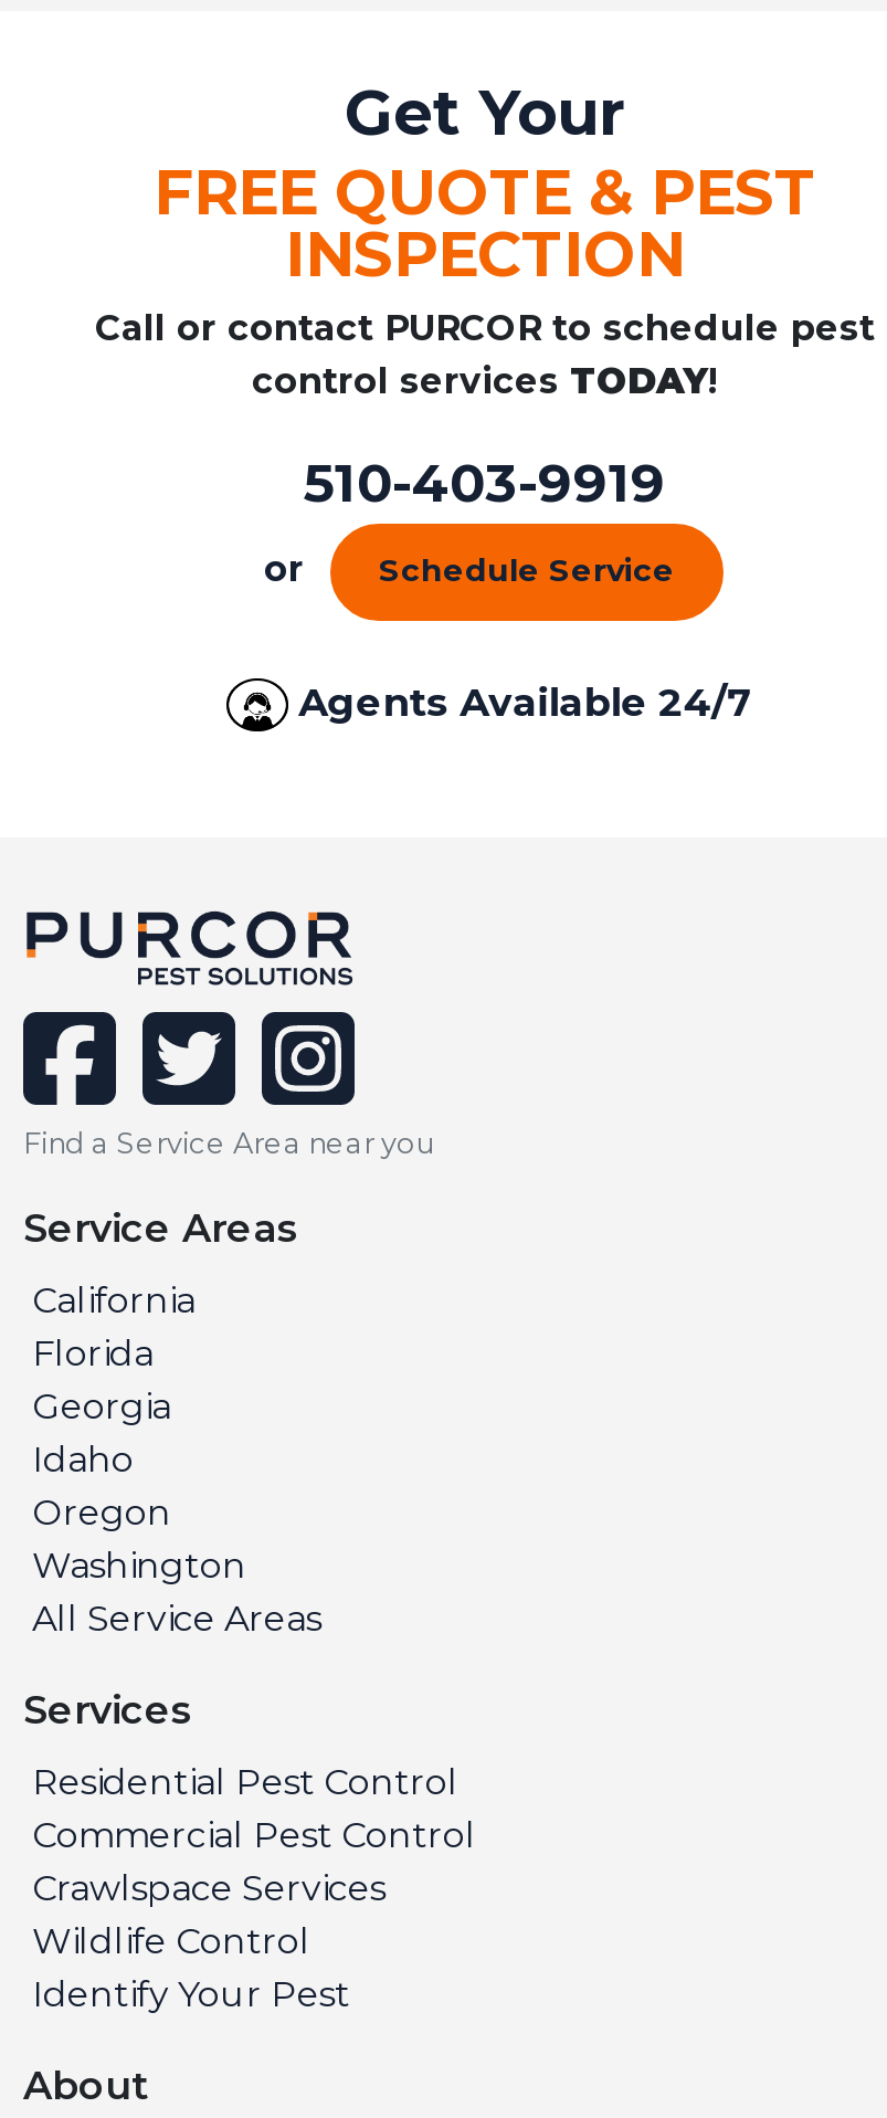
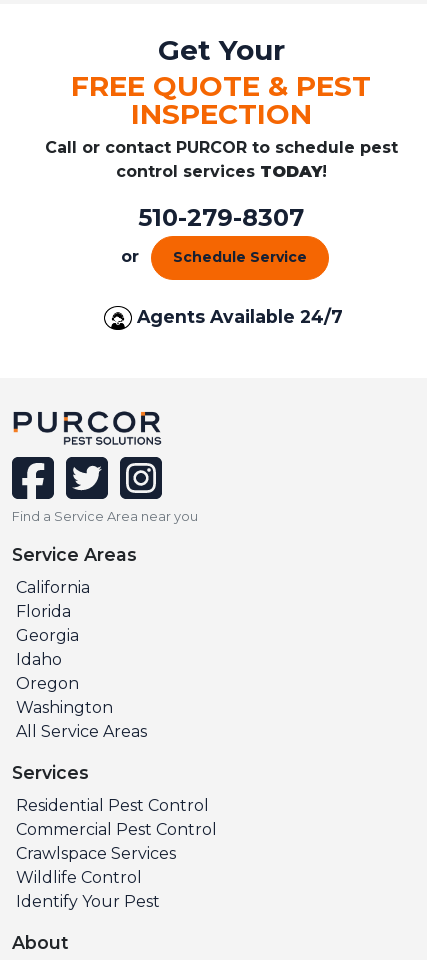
[304,450,666,514] 510-403-9919 -> [138,203,304,232] 510-279-8307

